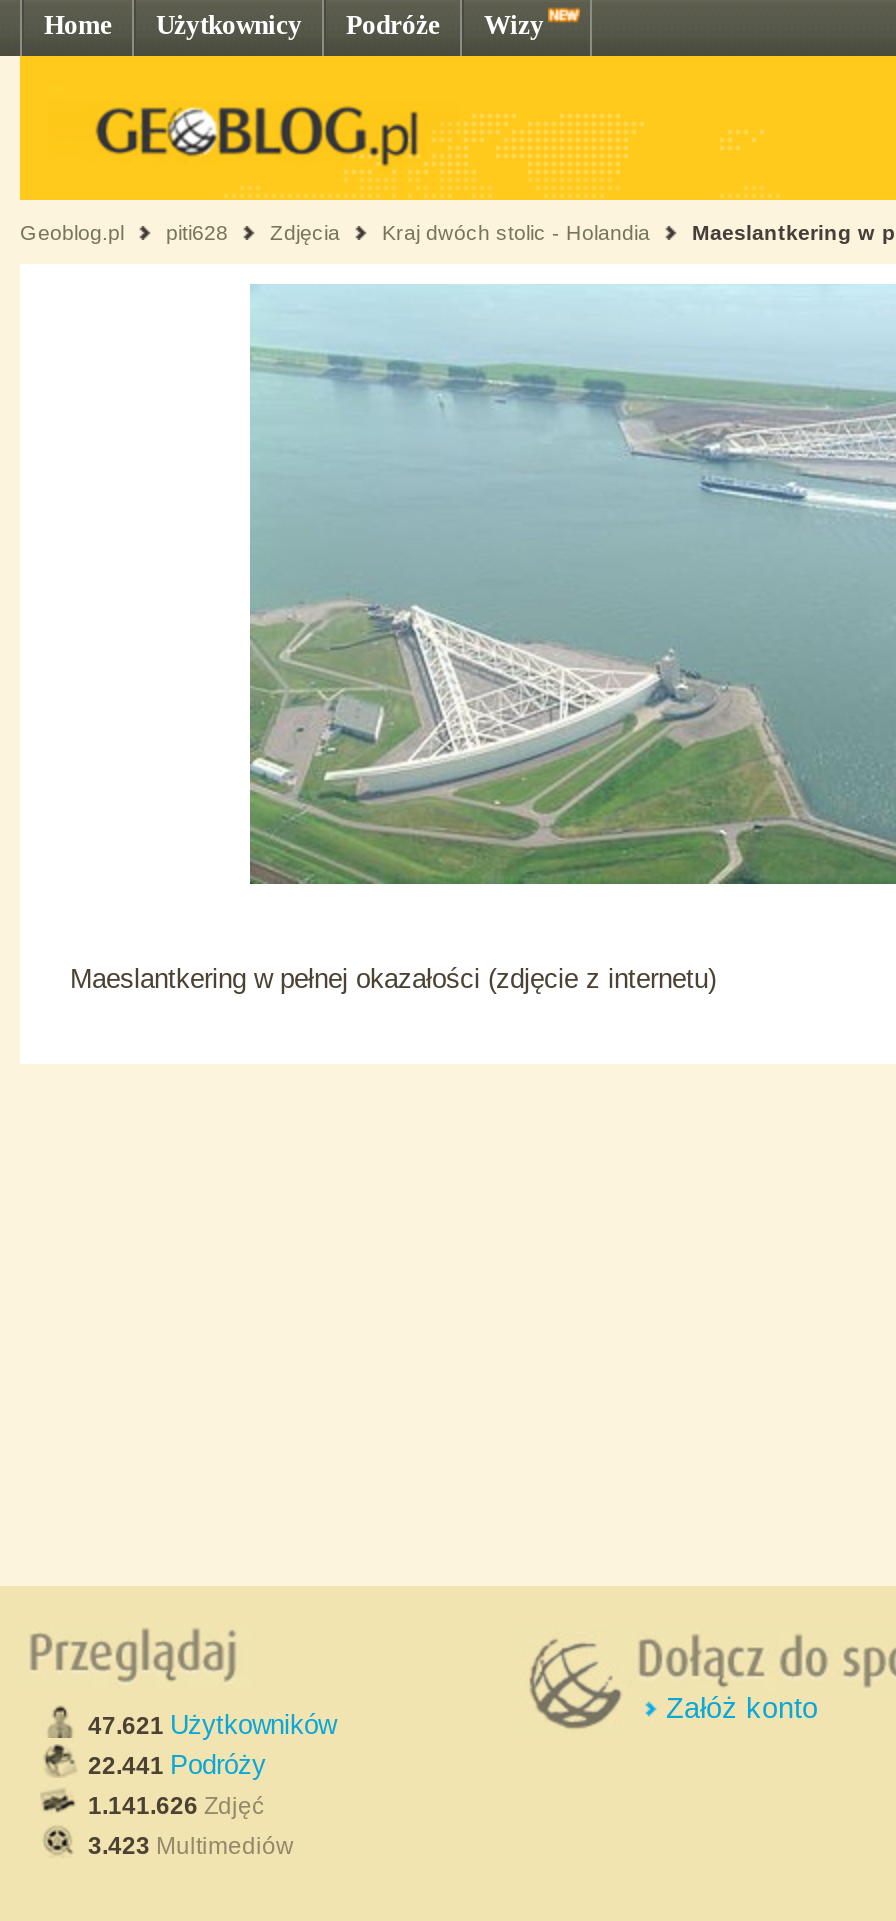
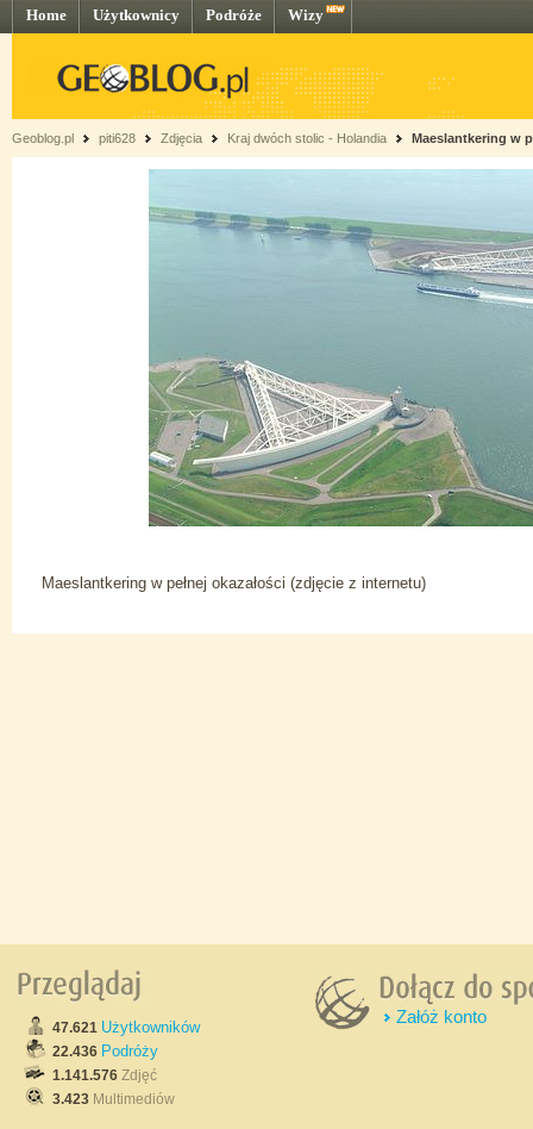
[88,1750,266,1780] 22.441 Podróży -> [52,1042,158,1060] 22.436 Podróży
[88,1792,264,1820] 1.141.626 Zdjęć -> [52,1067,157,1084] 1.141.576 Zdjęć

